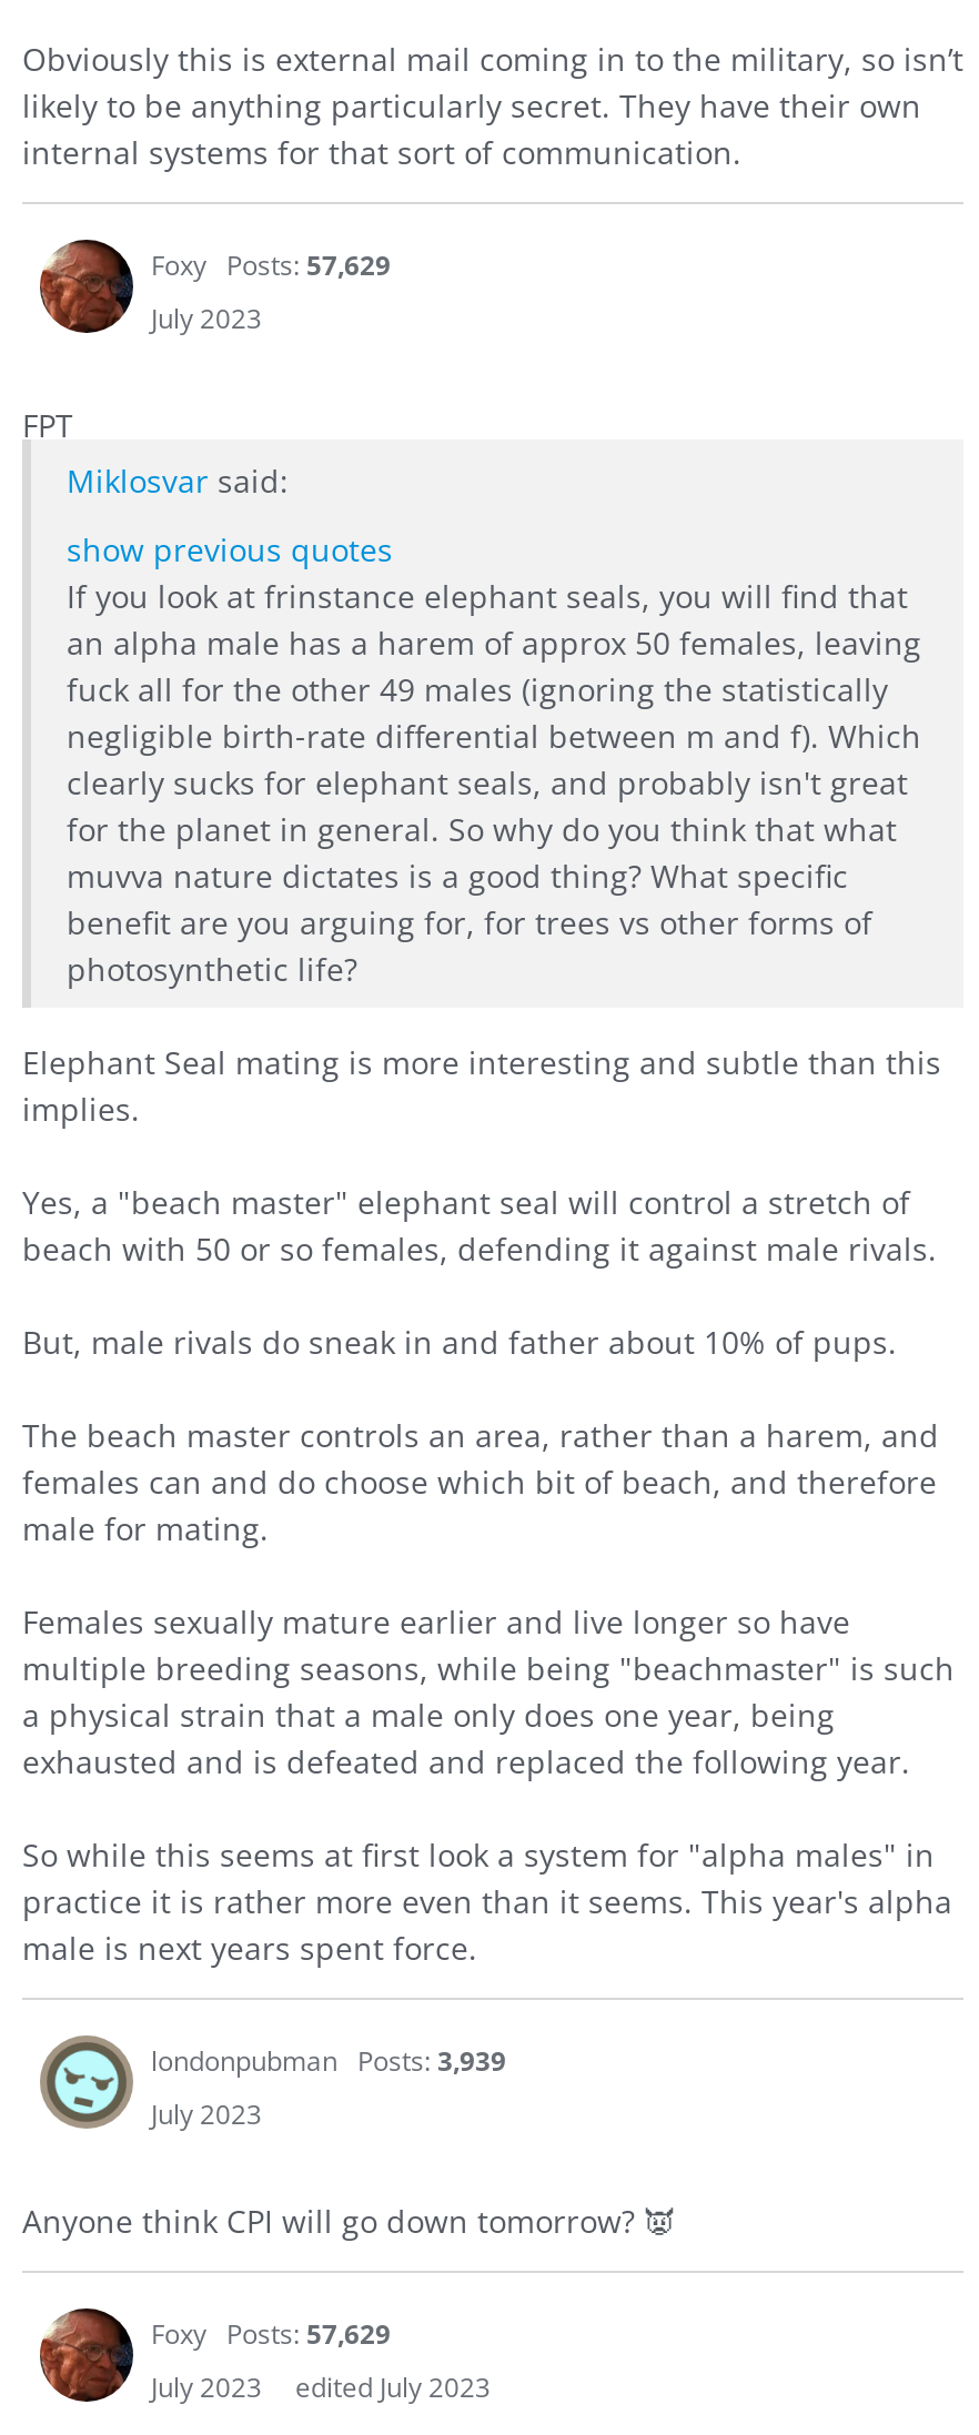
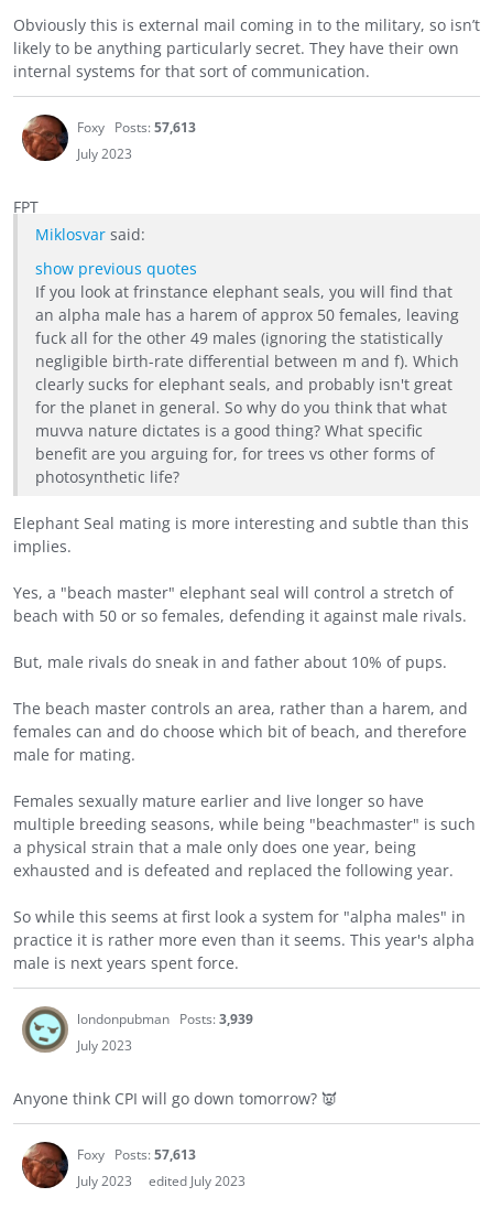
[151,246,391,283] Foxy Posts: 57,629 -> [77,118,196,136] Foxy Posts: 57,613
[151,2315,391,2353] Foxy Posts: 57,629 -> [77,1145,196,1164] Foxy Posts: 57,613

